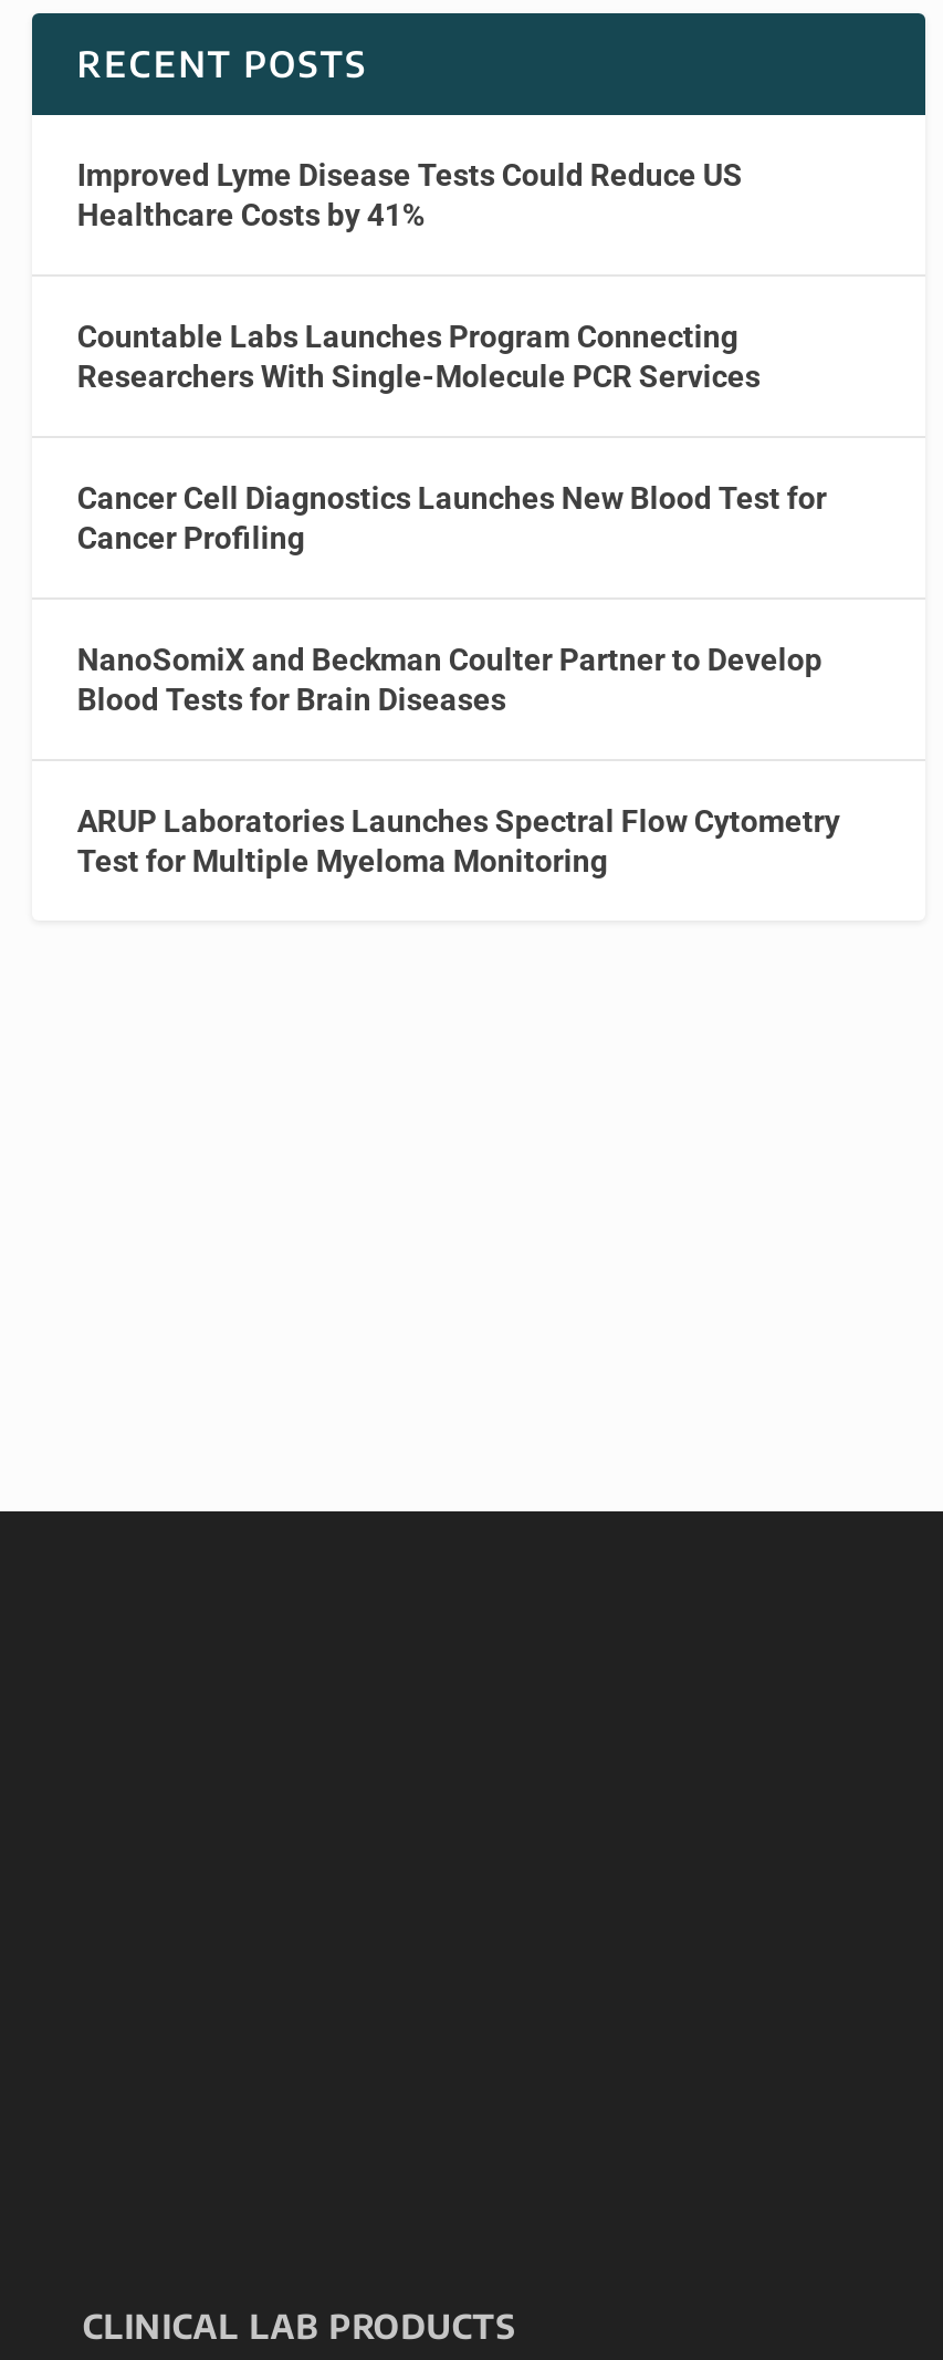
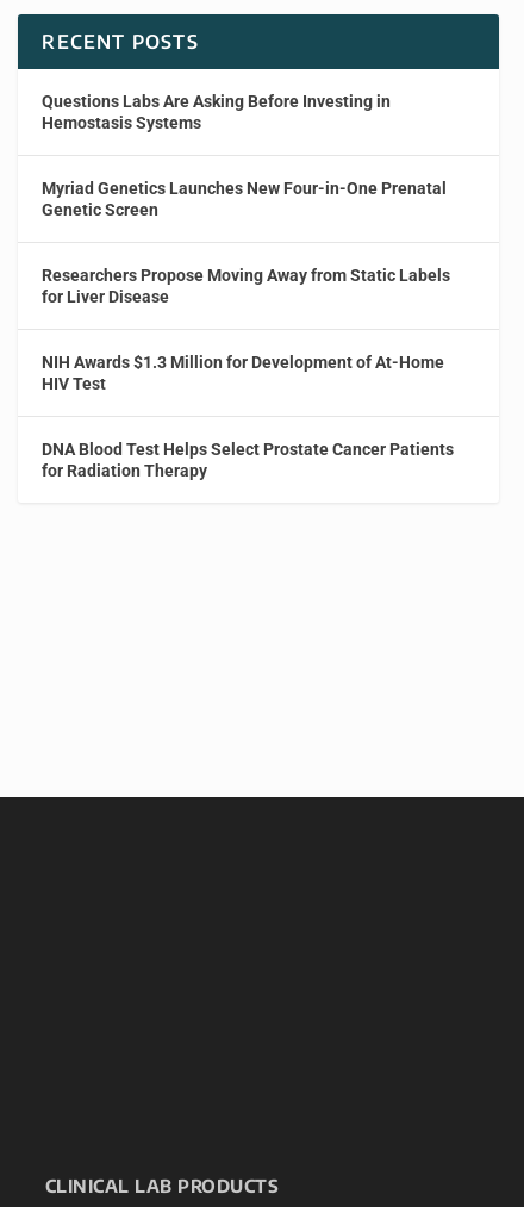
[77,156,743,231] Improved Lyme Disease Tests Could Reduce US | Healthcare Costs by 41% -> [42,92,391,132] Questions Labs Are Asking Before Investing in | Hemostasis Systems
[77,318,760,393] Countable Labs Launches Program Connecting | Researchers With Single-Molecule PCR Services -> [42,179,447,219] Myriad Genetics Launches New Four-in-One Prenatal | Genetic Screen
[77,479,827,555] Cancer Cell Diagnostics Launches New Blood Test for | Cancer Profiling -> [42,266,451,306] Researchers Propose Moving Away from Static Labels | for Liver Disease
[77,641,822,716] NanoSomiX and Beckman Coulter Partner to Develop | Blood Tests for Brain Diseases -> [42,353,445,393] NIH Awards $1.3 Million for Development of At-Home | HIV Test
[77,802,840,878] ARUP Laboratories Launches Spectral Flow Cytometry | Test for Multiple Myeloma Monitoring -> [42,440,454,480] DNA Blood Test Helps Select Prostate Cancer Patients | for Radiation Therapy

